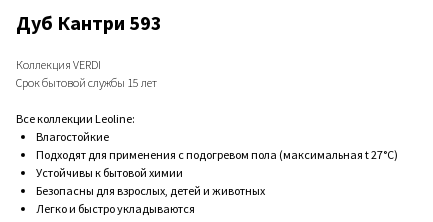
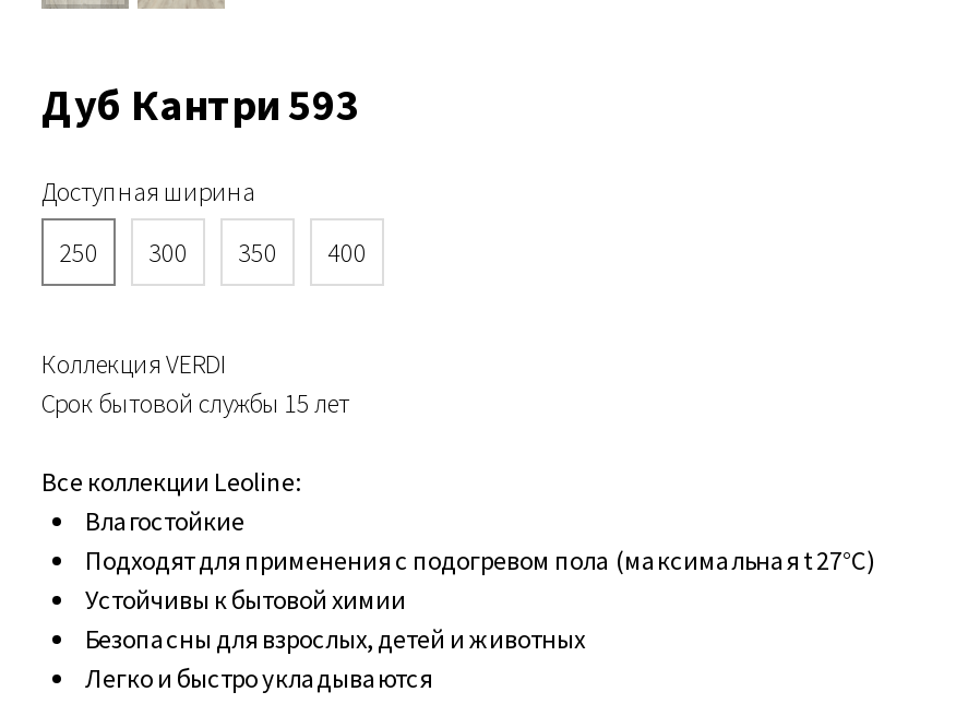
none -> [41,175,367,269] Доступная ширина | 250 | 300 | 350 | 400

